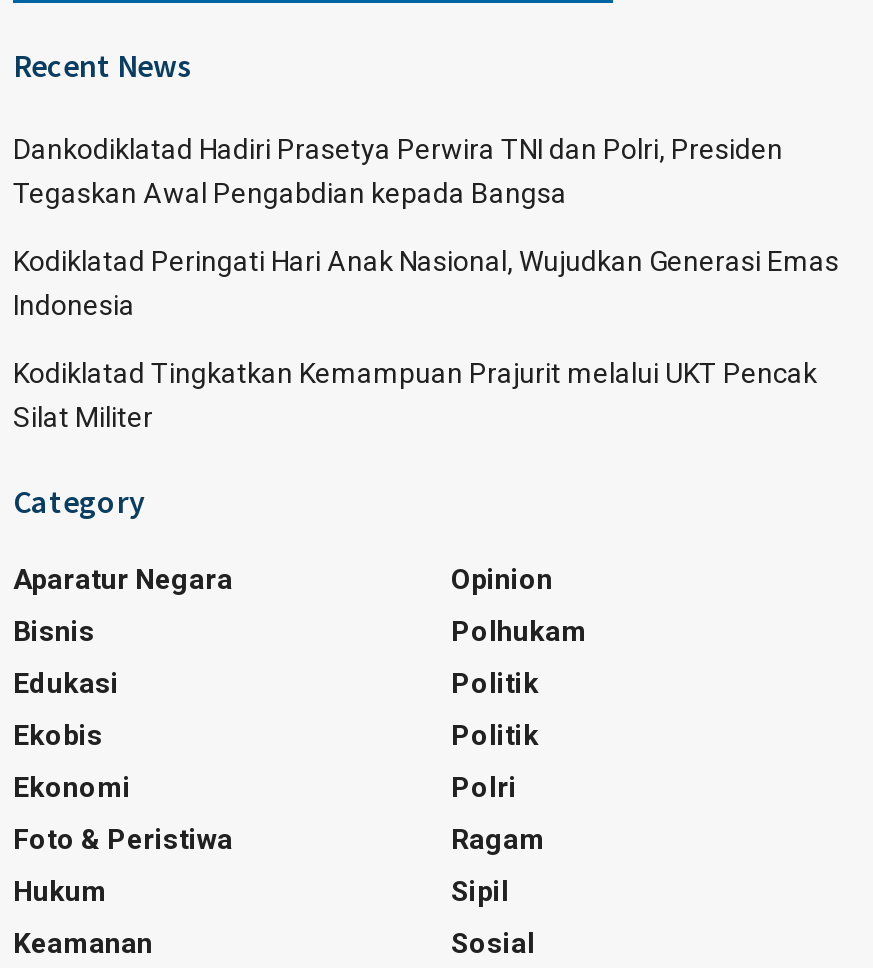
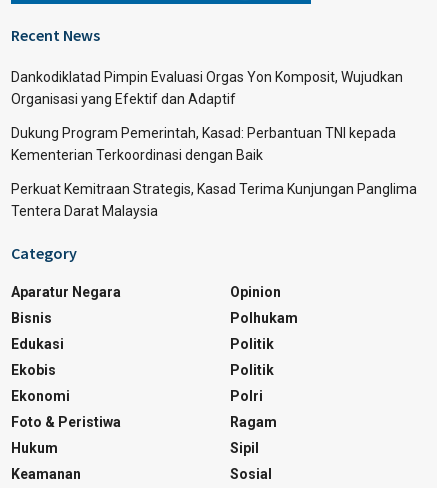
[13,132,783,208] Dankodiklatad Hadiri Prasetya Perwira TNI dan Polri, Presiden | Tegaskan Awal Pengabdian kepada Bangsa -> [11,69,403,107] Dankodiklatad Pimpin Evaluasi Orgas Yon Komposit, Wujudkan | Organisasi yang Efektif dan Adaptif
[13,244,839,320] Kodiklatad Peringati Hari Anak Nasional, Wujudkan Generasi Emas | Indonesia -> [11,125,396,163] Dukung Program Pemerintah, Kasad: Perbantuan TNI kepada | Kementerian Terkoordinasi dengan Baik
[13,356,817,432] Kodiklatad Tingkatkan Kemampuan Prajurit melalui UKT Pencak | Silat Militer -> [11,181,417,219] Perkuat Kemitraan Strategis, Kasad Terima Kunjungan Panglima | Tentera Darat Malaysia

